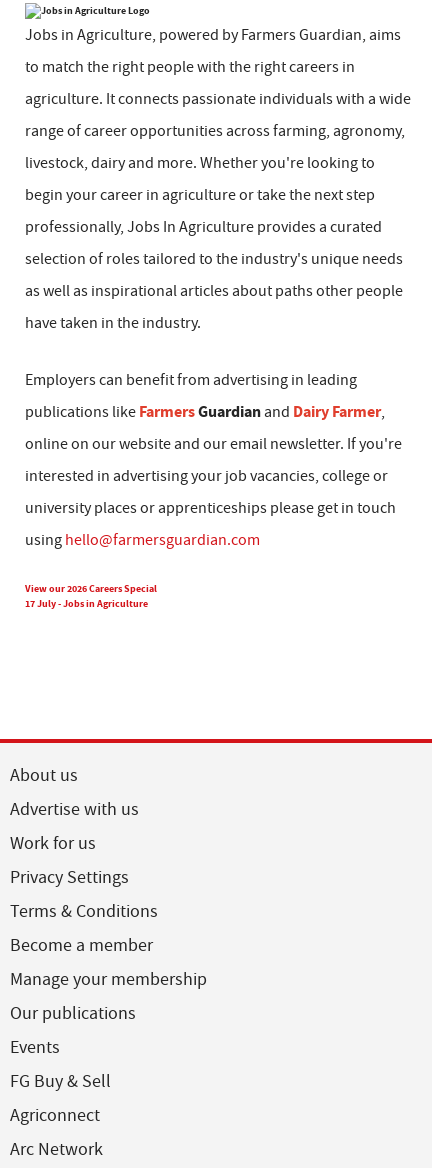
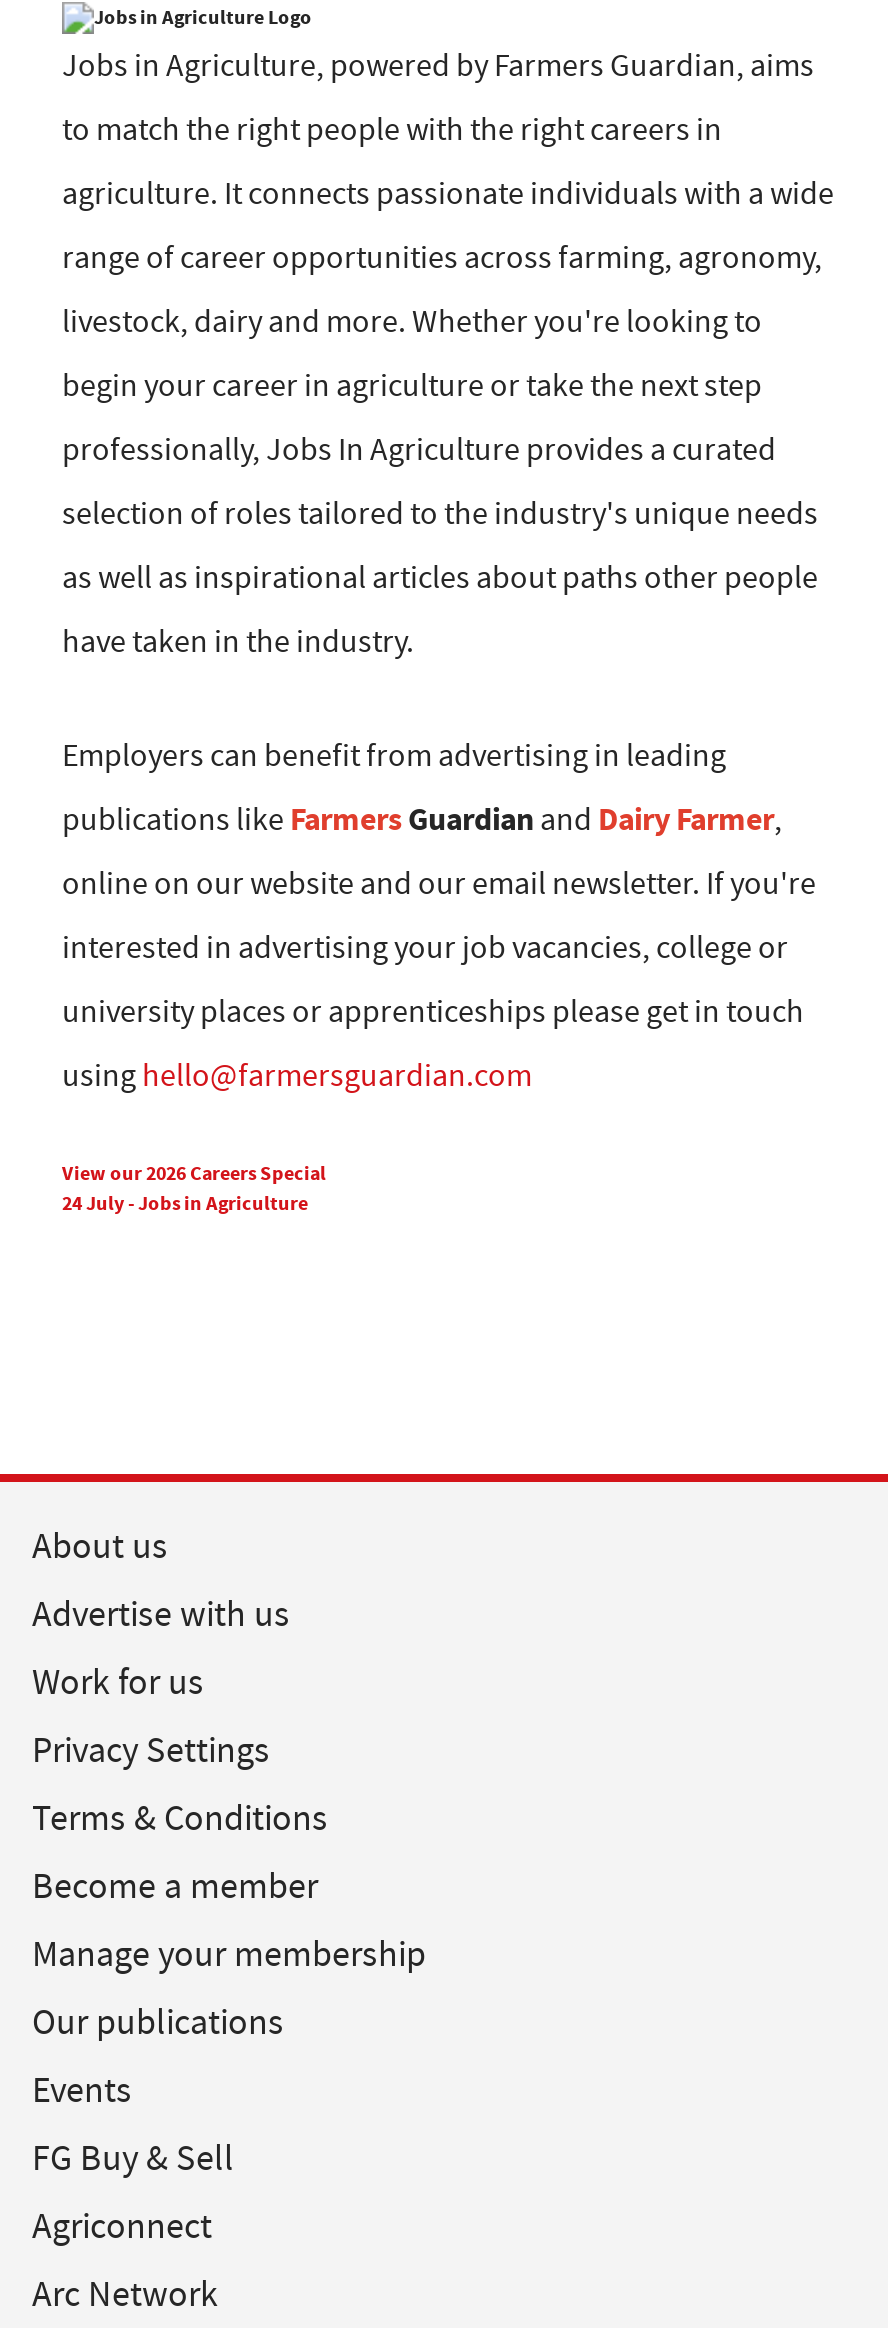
[25,597,148,610] 17 July - Jobs in Agriculture -> [62,1190,308,1216] 24 July - Jobs in Agriculture

